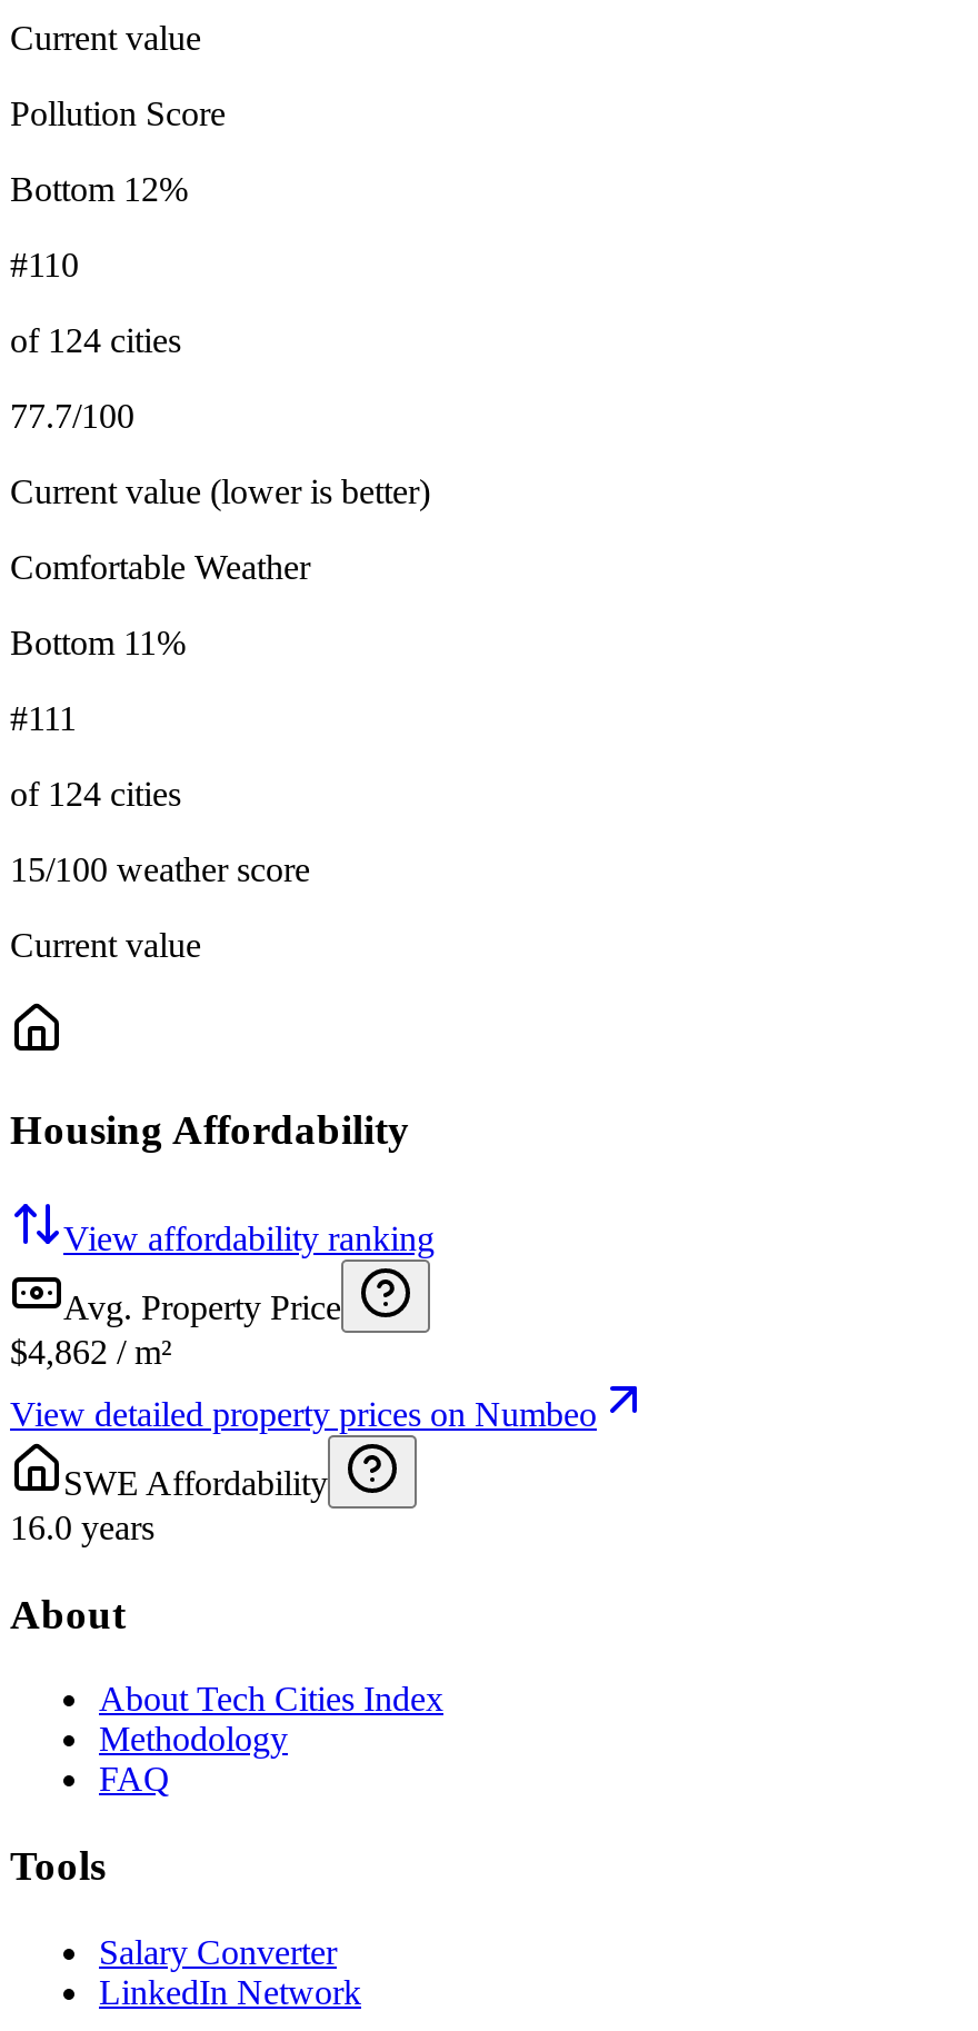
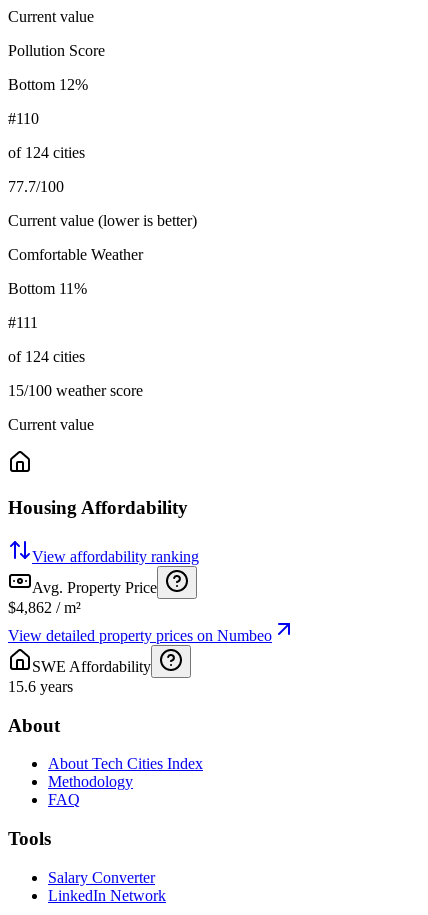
[10,1508,154,1546] 16.0 years -> [8,678,73,695] 15.6 years

